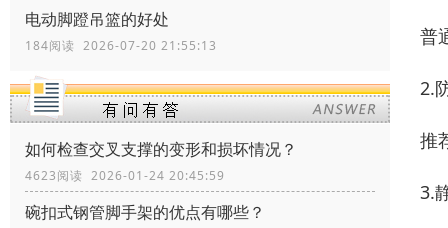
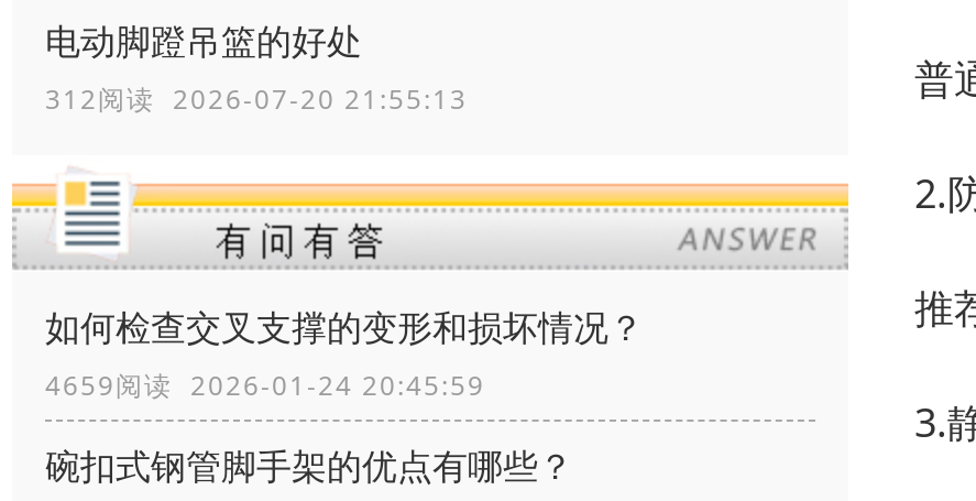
[25,37,217,54] 184阅读 2026-07-20 21:55:13 -> [45,81,468,118] 312阅读 2026-07-20 21:55:13
[25,167,225,184] 4623阅读 2026-01-24 20:45:59 -> [45,367,485,405] 4659阅读 2026-01-24 20:45:59

